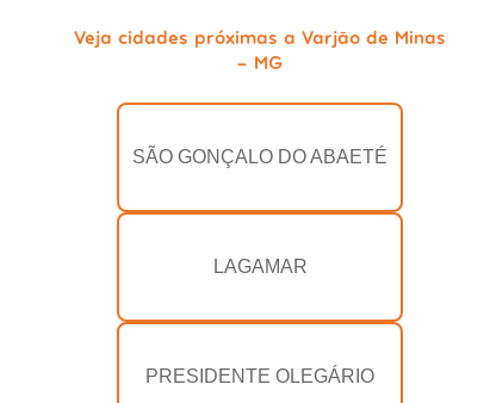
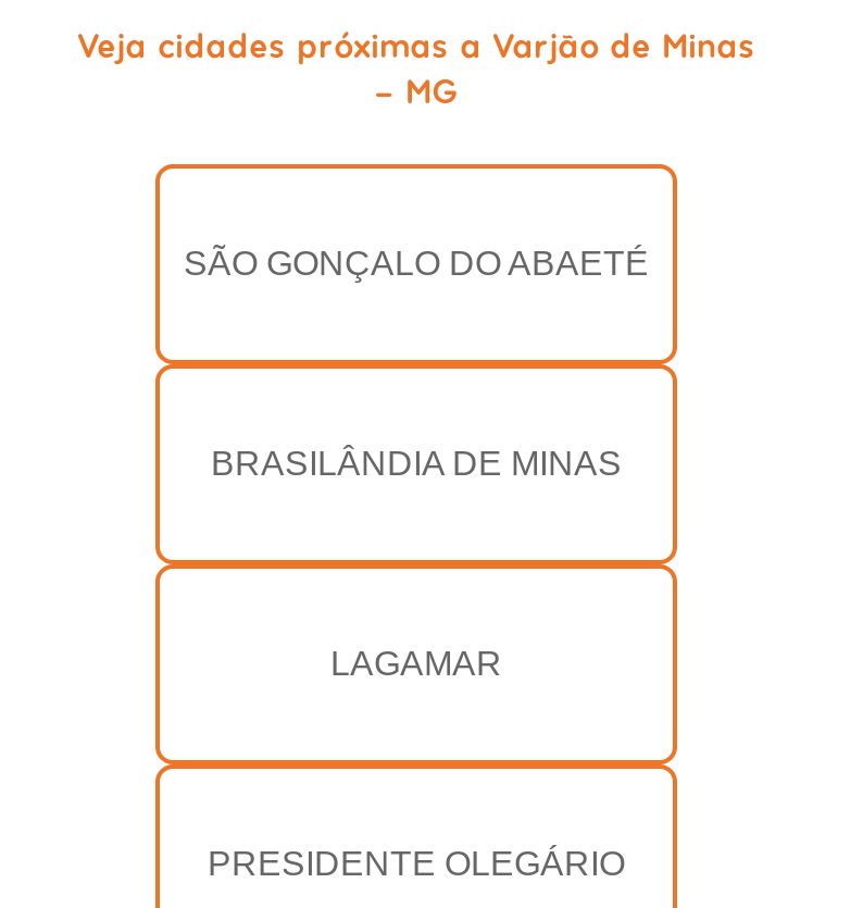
none -> [211,445,622,482] BRASILÂNDIA DE MINAS

